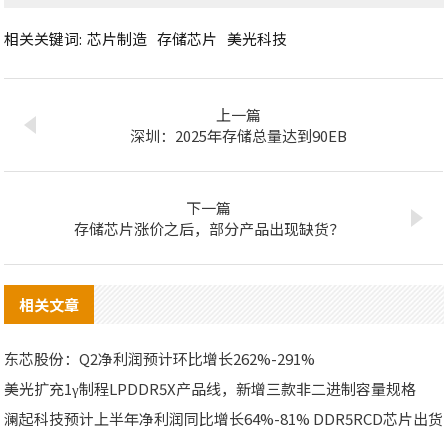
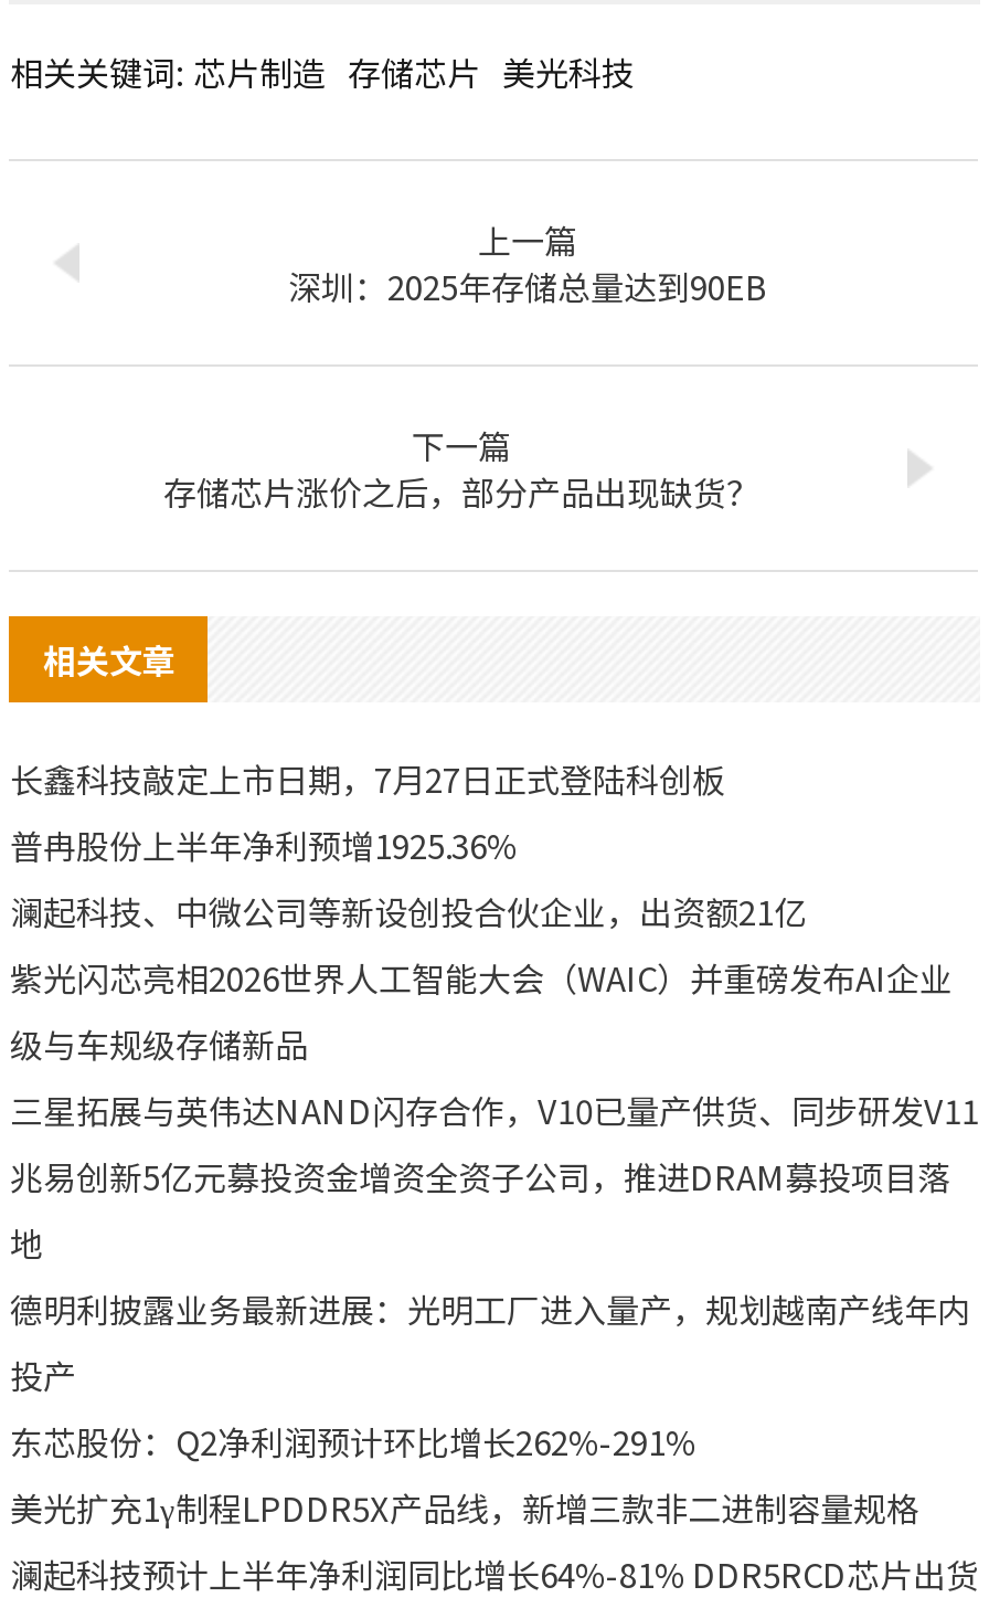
none -> [10,755,979,1398] 长鑫科技敲定上市日期，7月27日正式登陆科创板 | 普冉股份上半年净利预增1925.36% | 澜起科技、中微公司等新设创投合伙企业，出资额21亿 | 紫光闪芯亮相2026世界人工智能大会（WAIC）并重磅发布AI企业 | 级与车规级存储新品 | 三星拓展与英伟达NAND闪存合作，V10已量产供货、同步研发V11 | 兆易创新5亿元募投资金增资全资子公司，推进DRAM募投项目落 | 地 | 德明利披露业务最新进展：光明工厂进入量产，规划越南产线年内 | 投产

